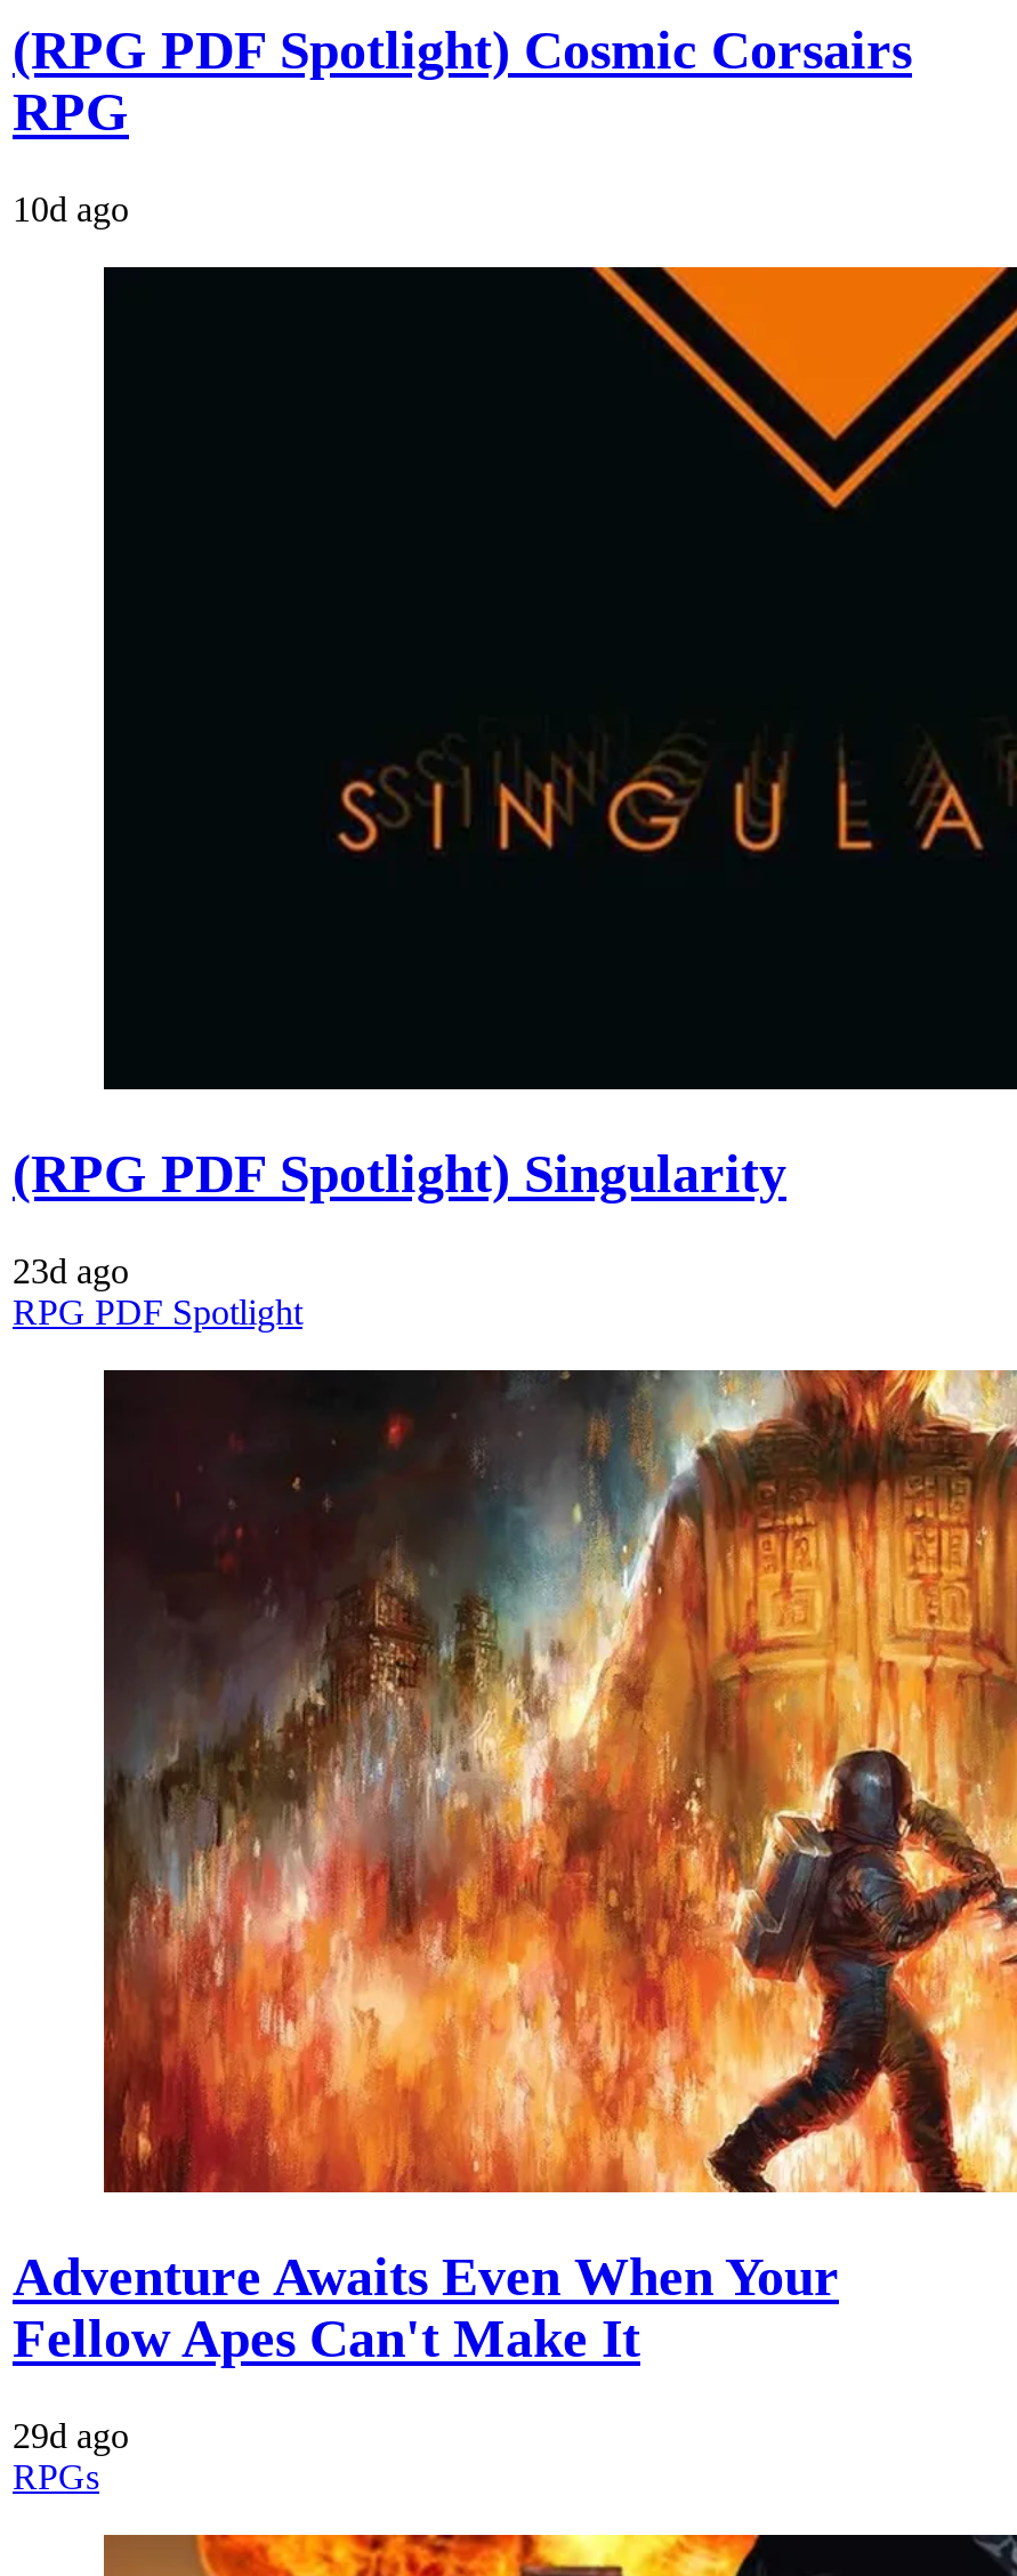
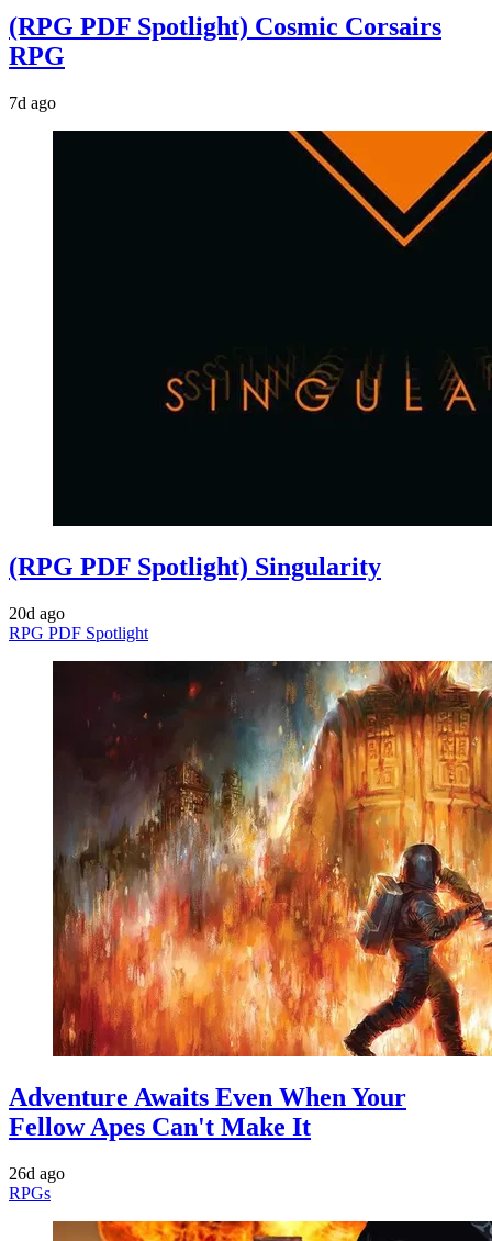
[13,190,129,229] 10d ago -> [9,93,56,112] 7d ago
[13,1251,129,1290] 23d ago -> [9,604,65,623] 20d ago
[13,2416,129,2455] 29d ago -> [9,1164,65,1183] 26d ago

